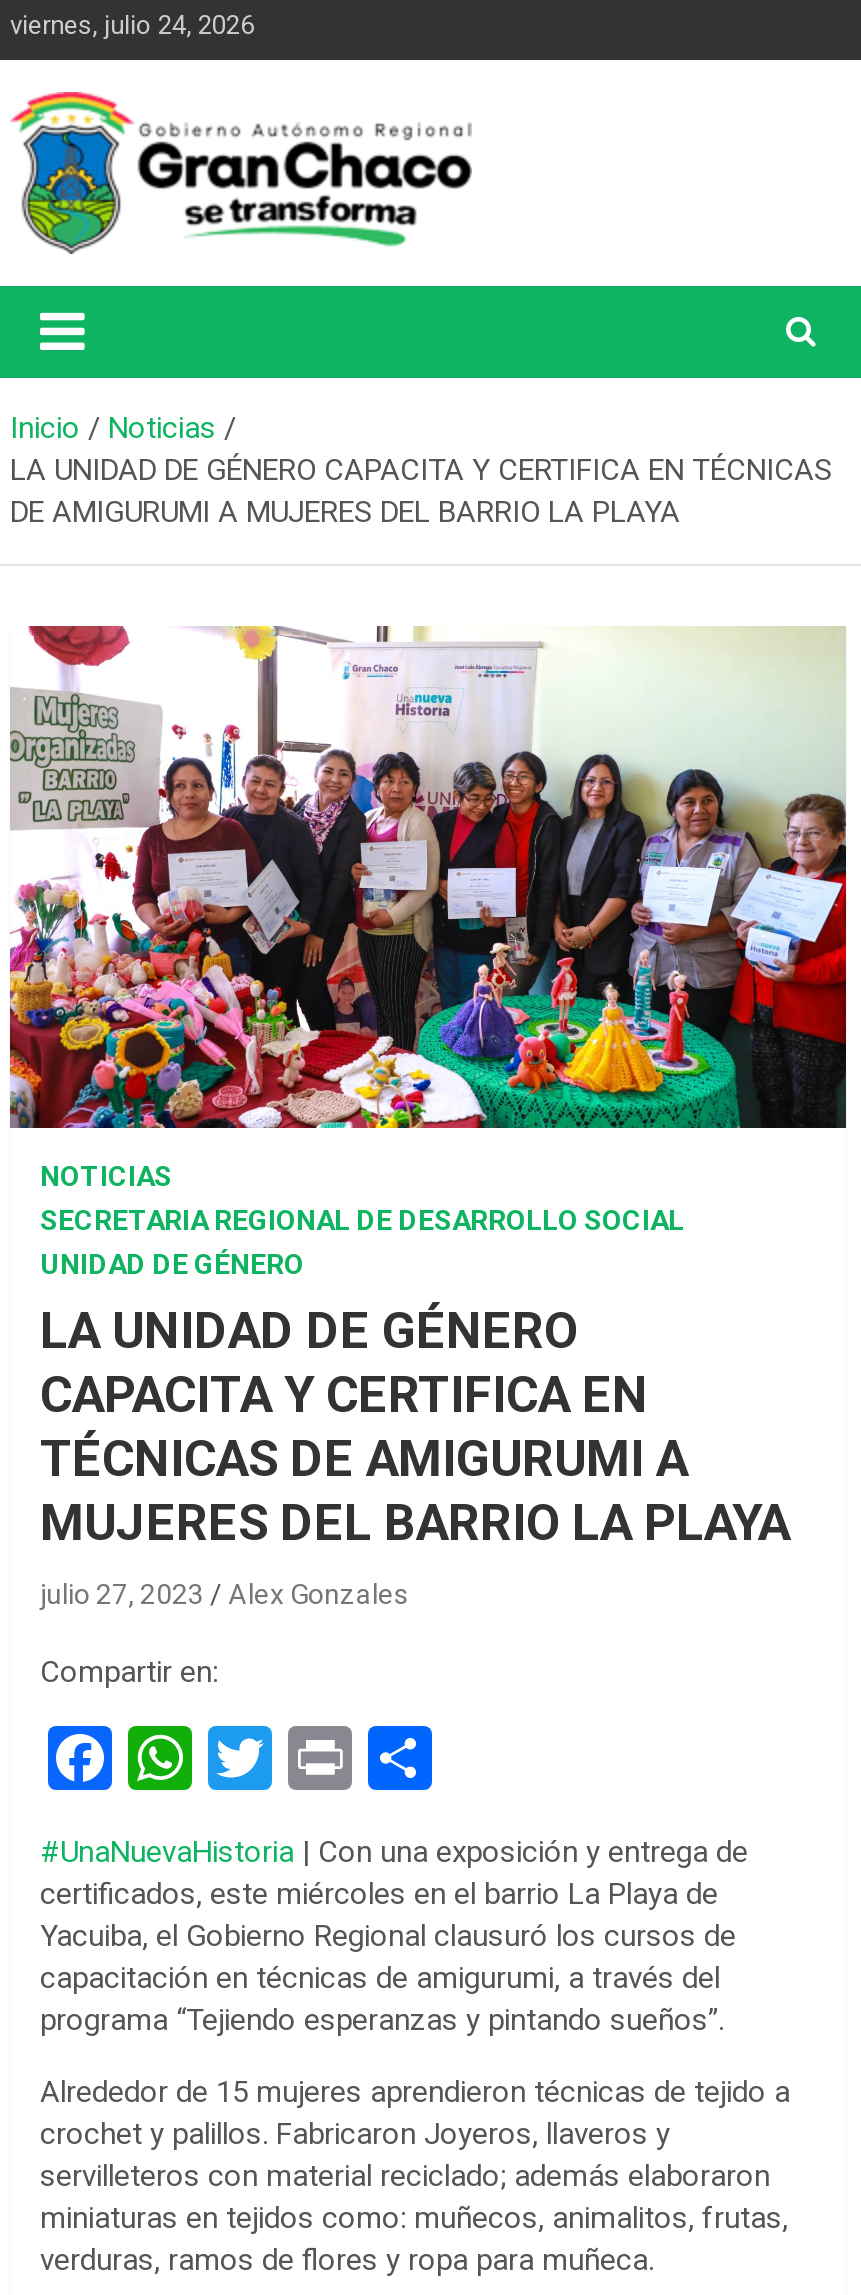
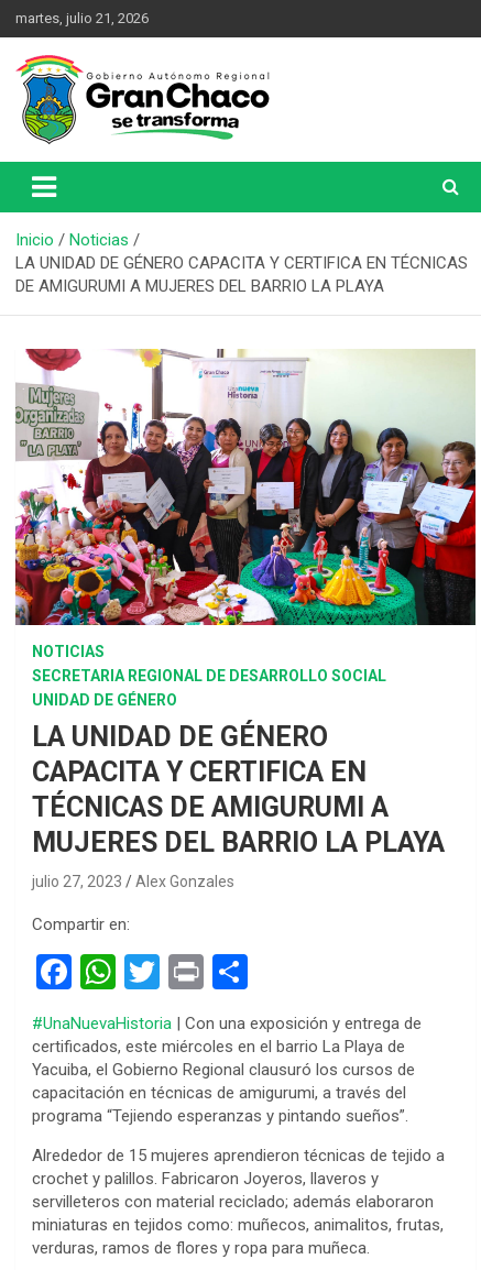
[10,10,254,40] viernes, julio 24, 2026 -> [15,10,149,26] martes, julio 21, 2026

